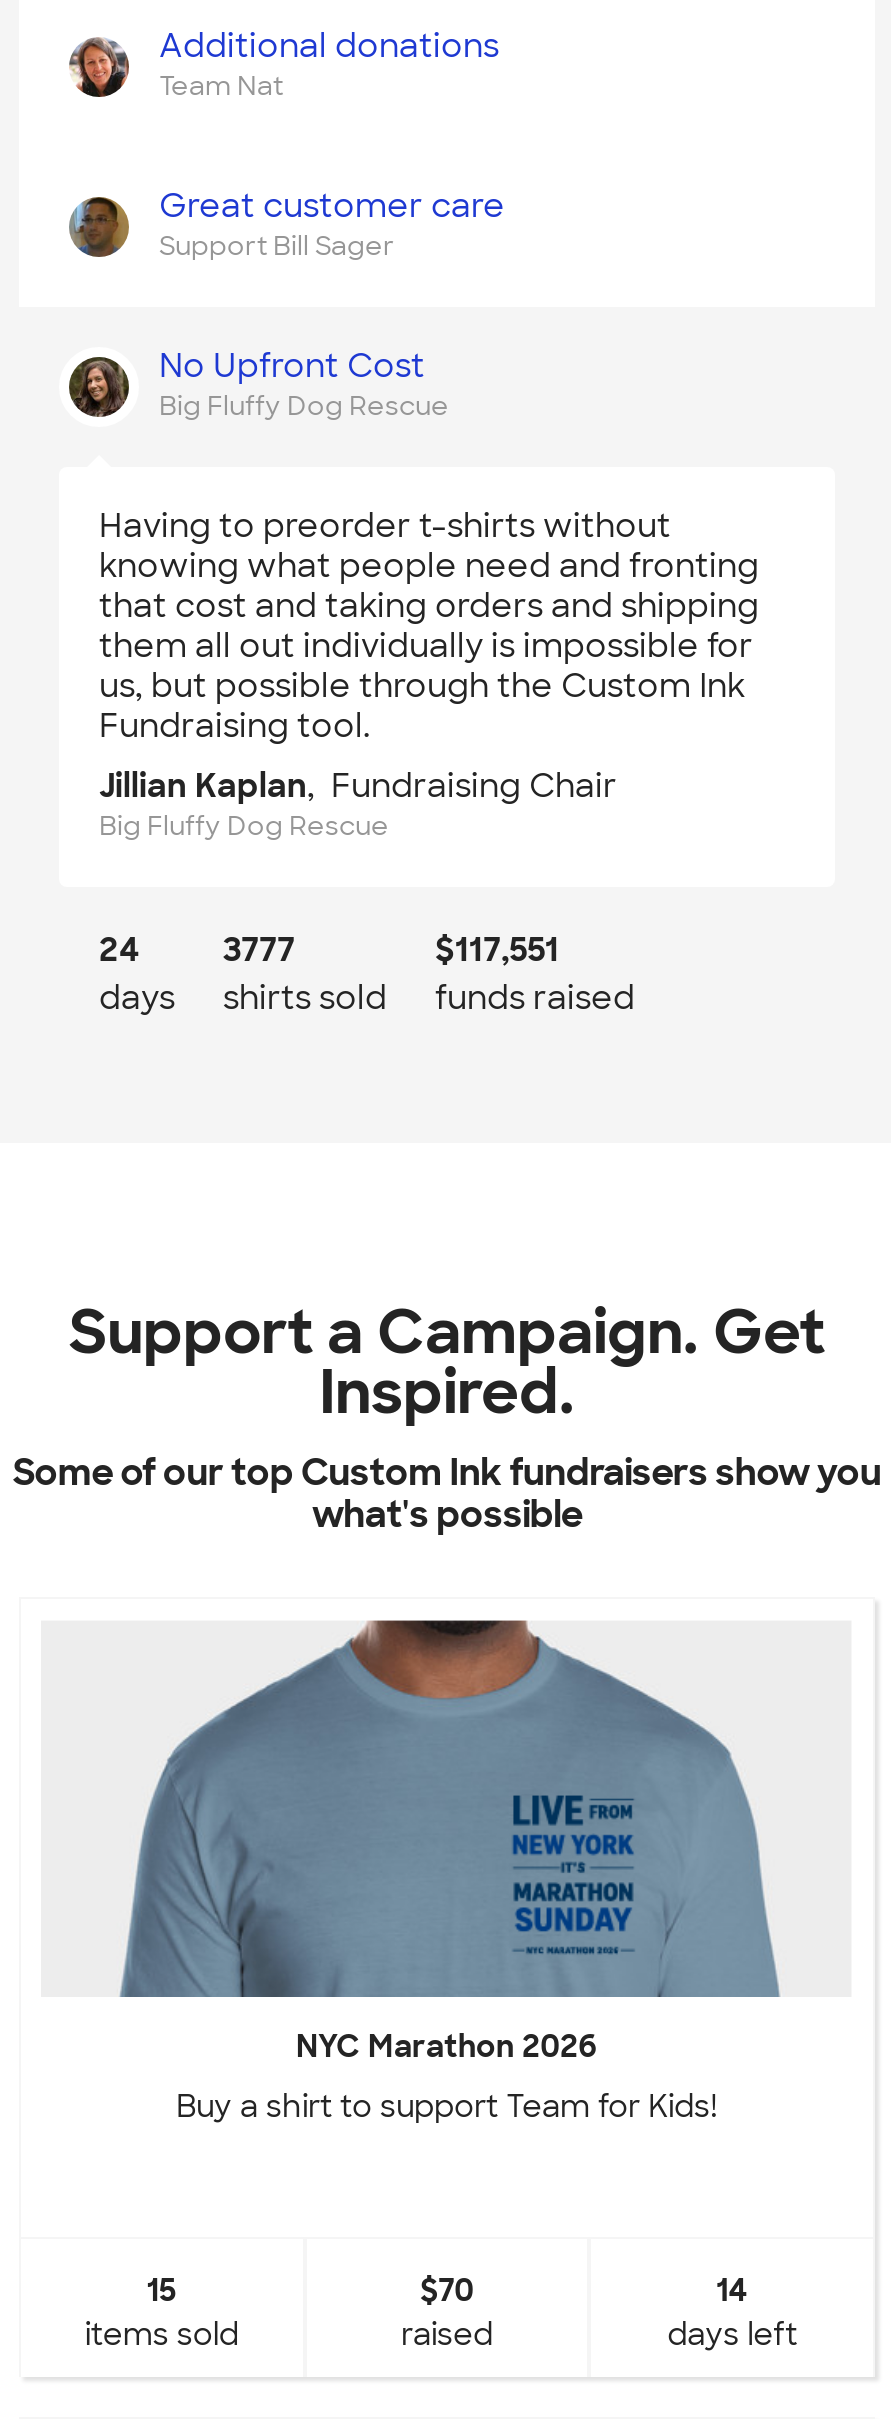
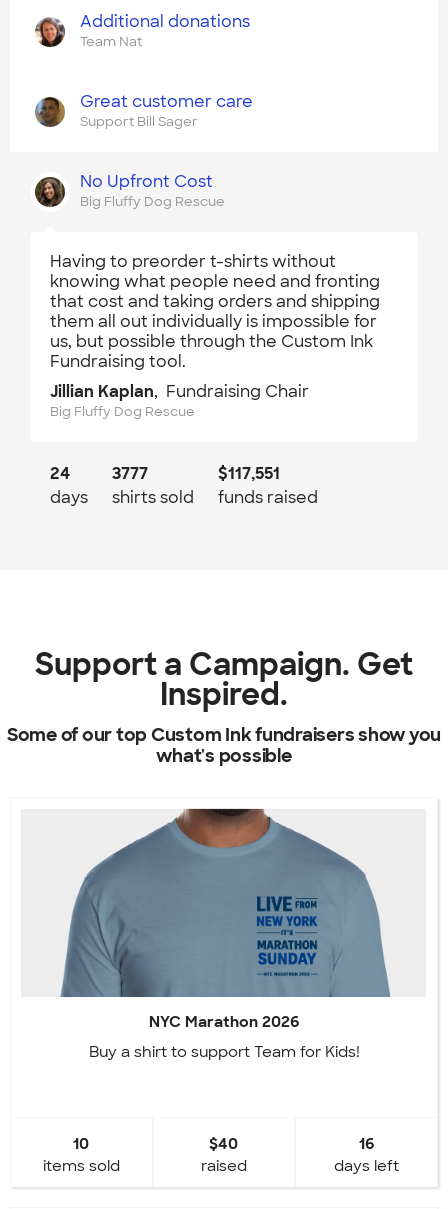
[147,2270,177,2310] 15 -> [73,1134,89,1154] 10
[420,2270,474,2310] $70 -> [209,1134,238,1154] $40
[716,2270,748,2310] 14 -> [359,1134,375,1154] 16

